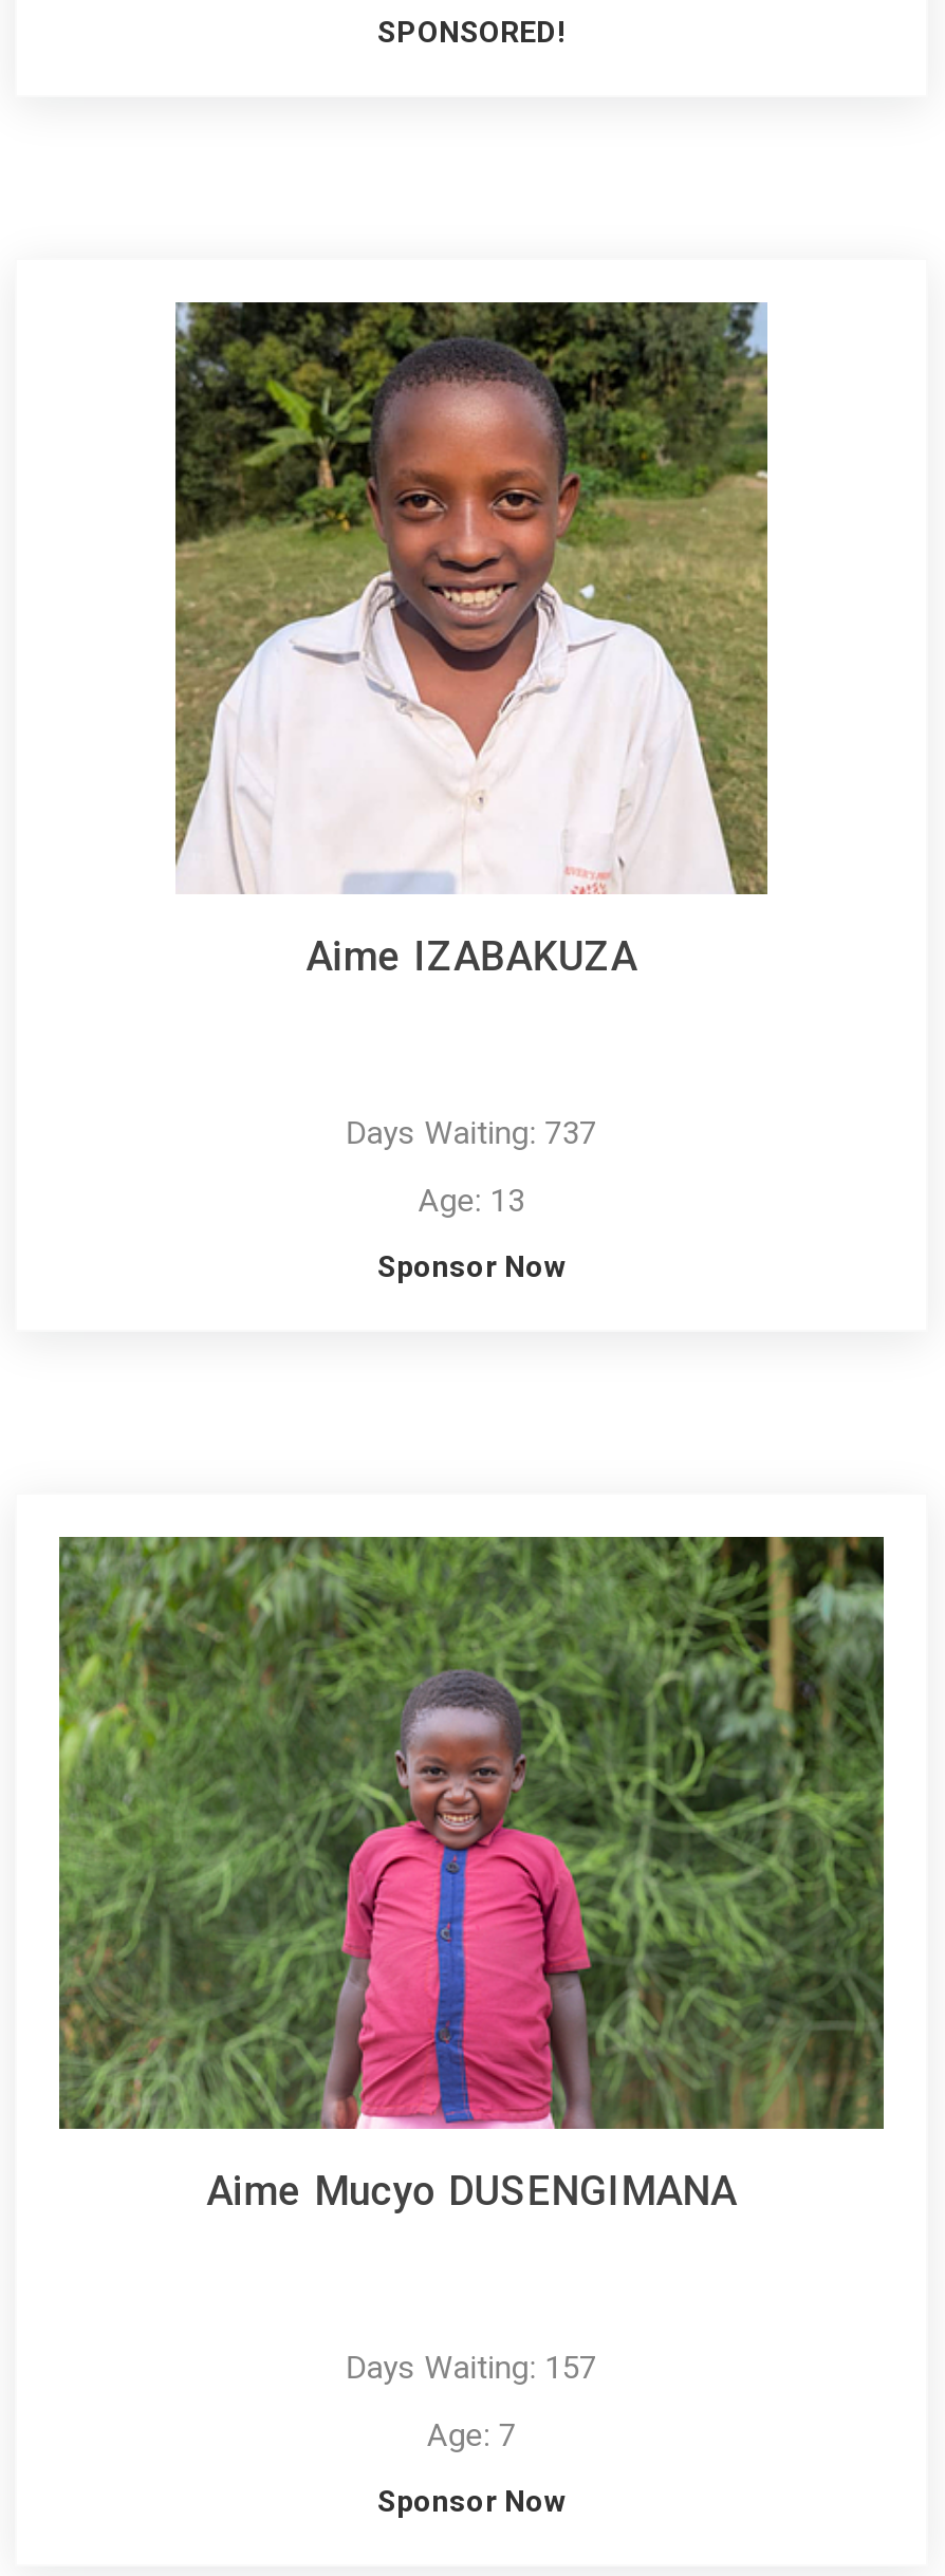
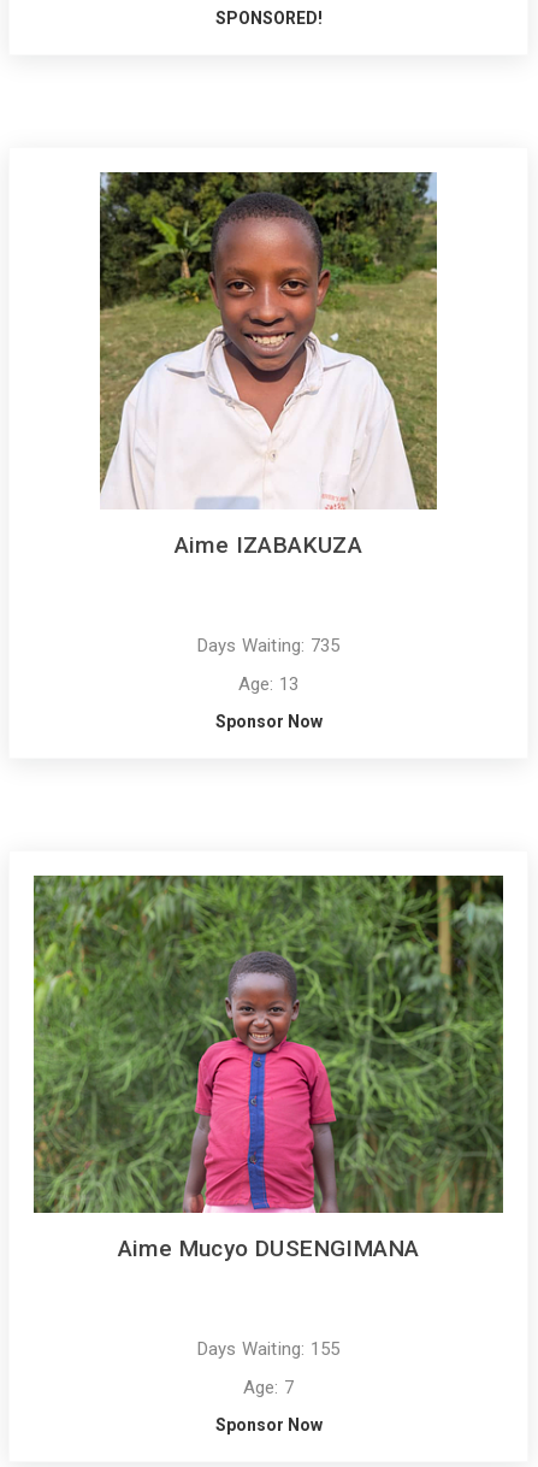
[346,1114,597,1152] Days Waiting: 737 -> [197,635,340,656] Days Waiting: 735
[346,2349,597,2387] Days Waiting: 157 -> [197,1338,340,1360] Days Waiting: 155

